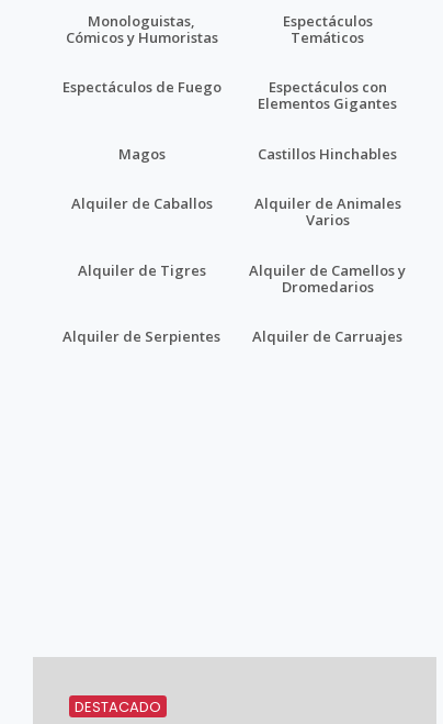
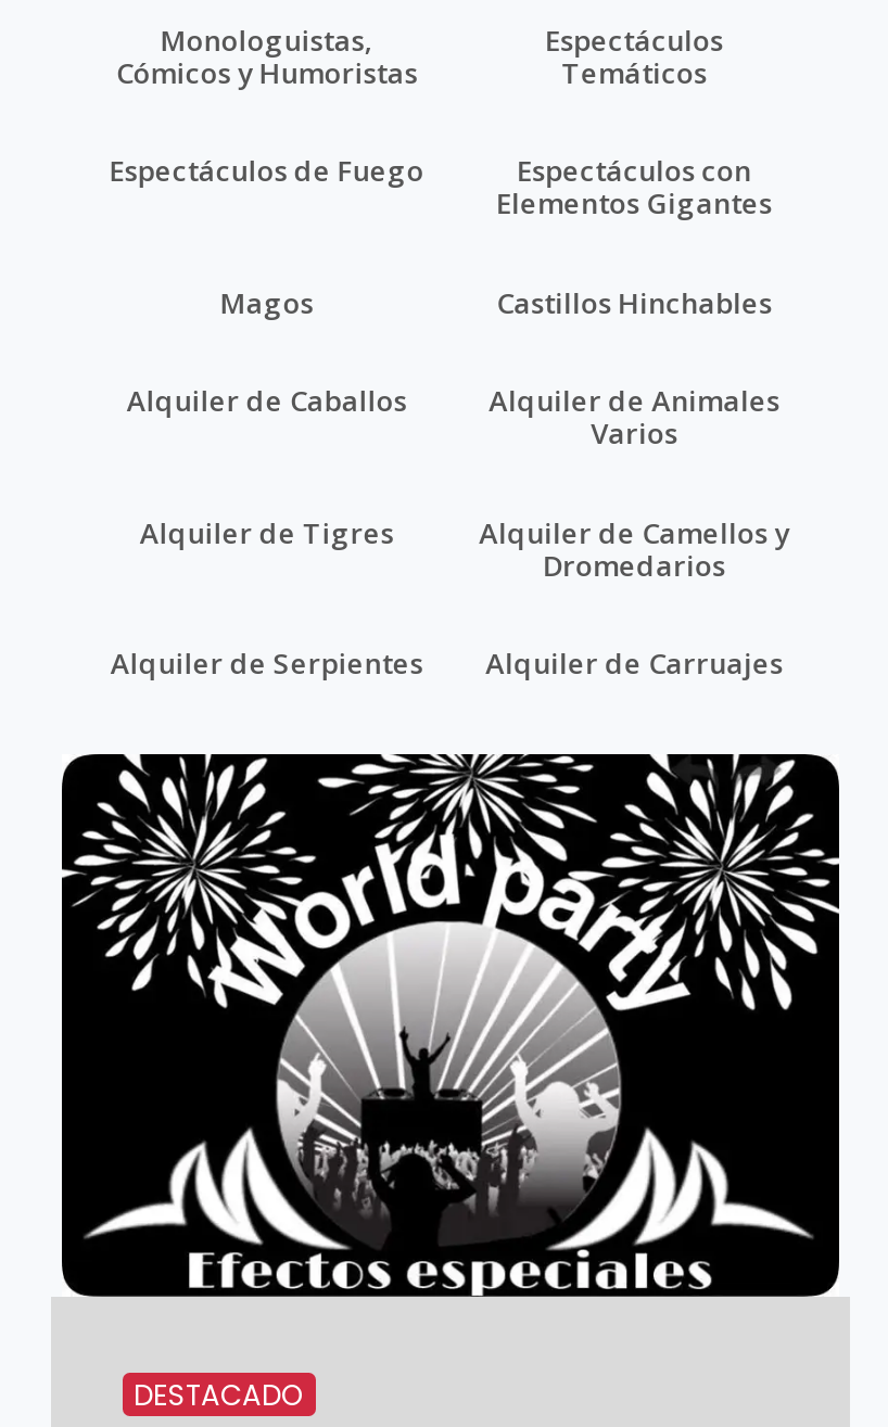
none -> [60,752,841,1299] [image]

